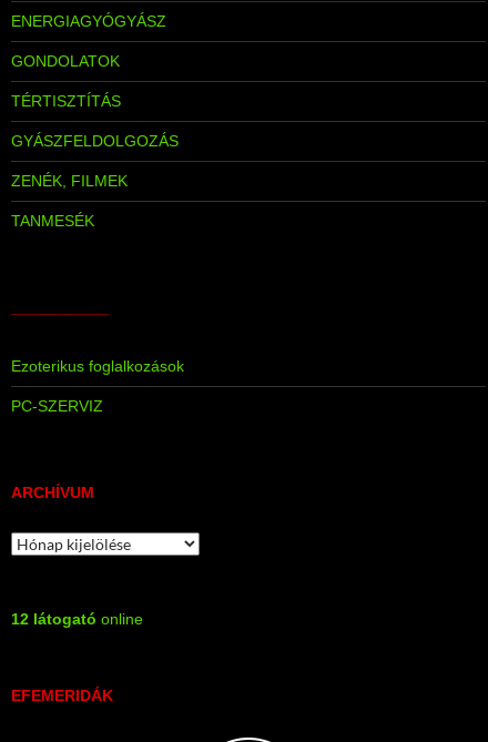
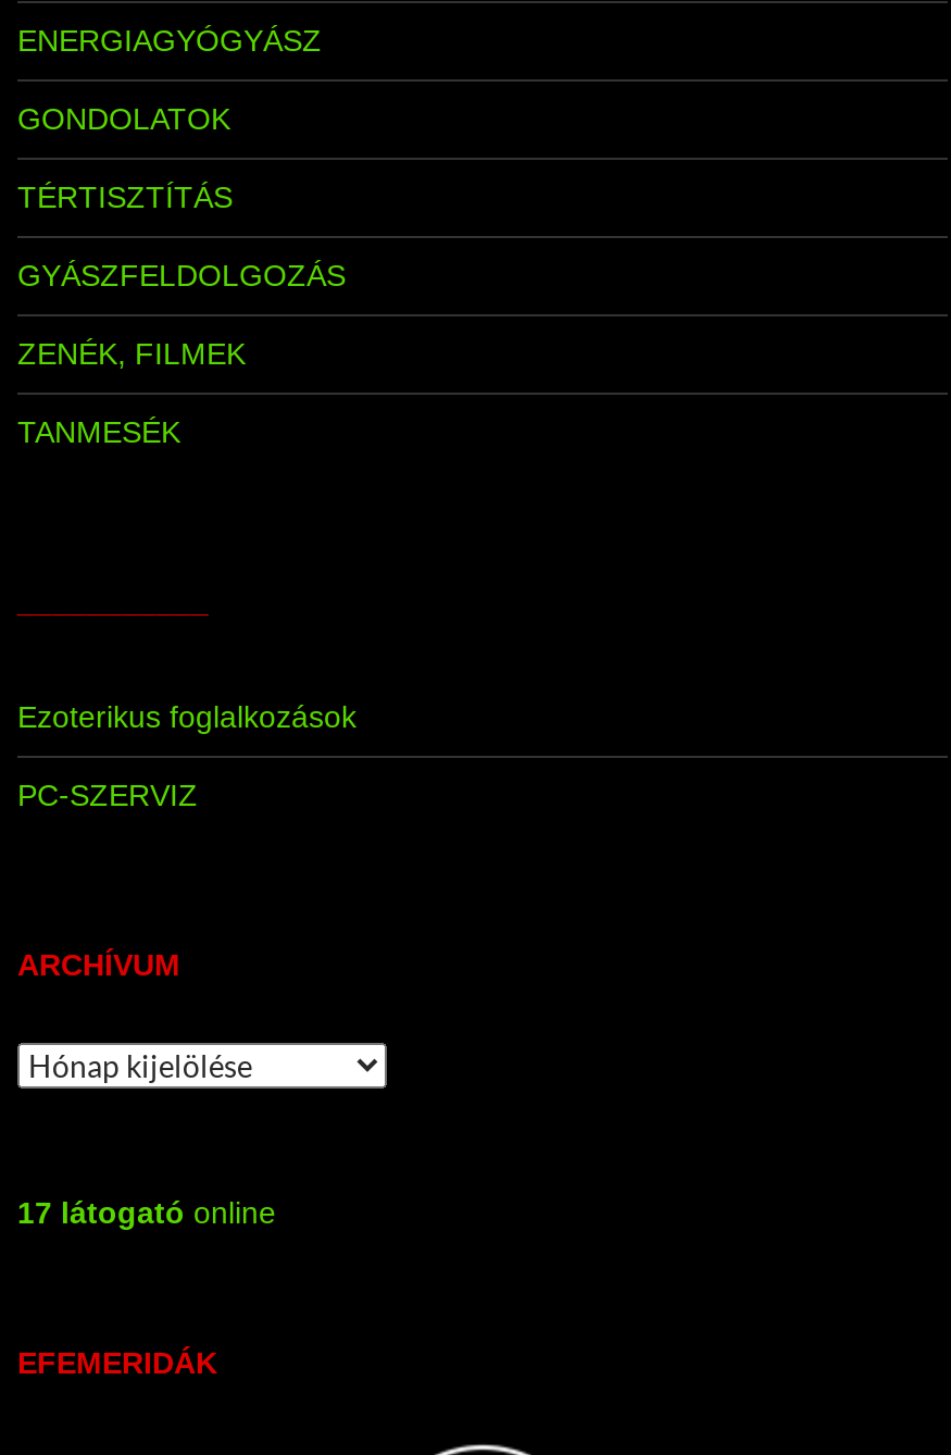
[11,610,143,627] 12 látogató online -> [17,1195,276,1230] 17 látogató online

